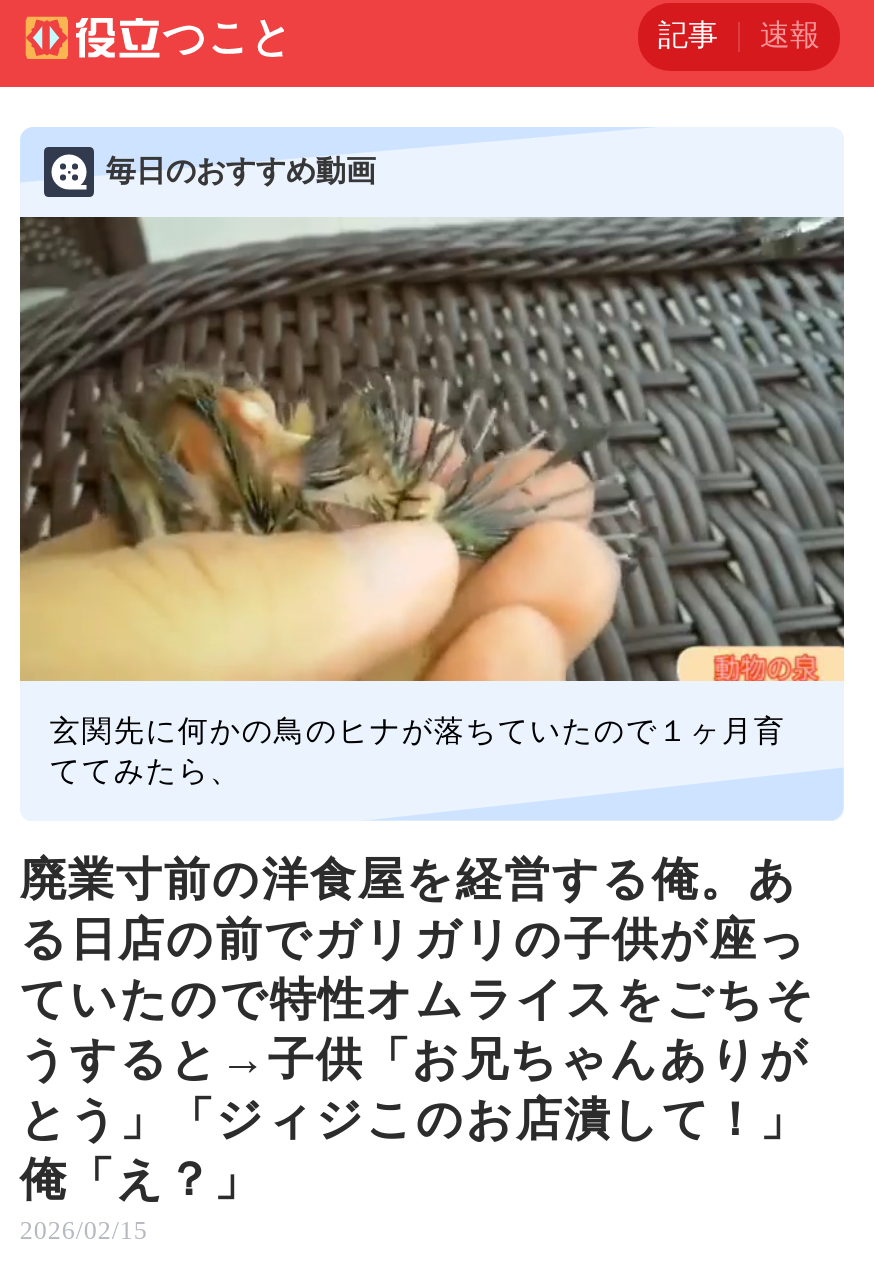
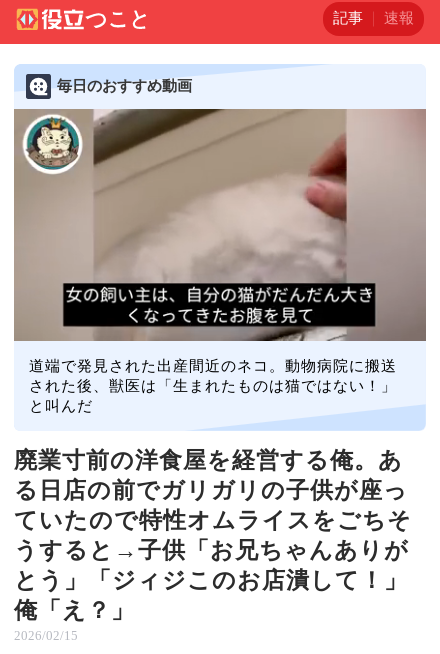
[18,217,846,787] [image] | 玄関先に何かの鳥のヒナが落ちていたので１ヶ月育 | ててみたら、 -> [14,108,426,414] [image] | 道端で発見された出産間近のネコ。動物病院に搬送 | された後、獣医は「生まれたものは猫ではない！」 | と叫んだ

